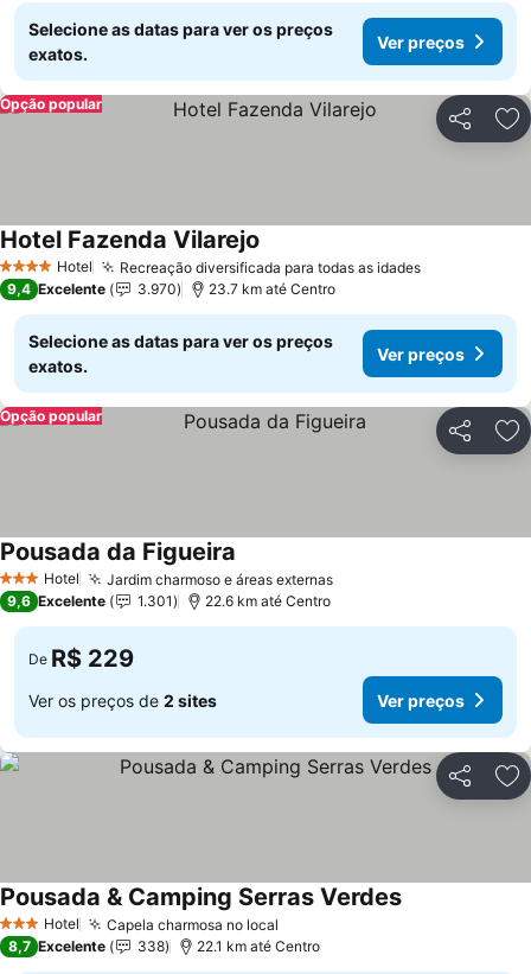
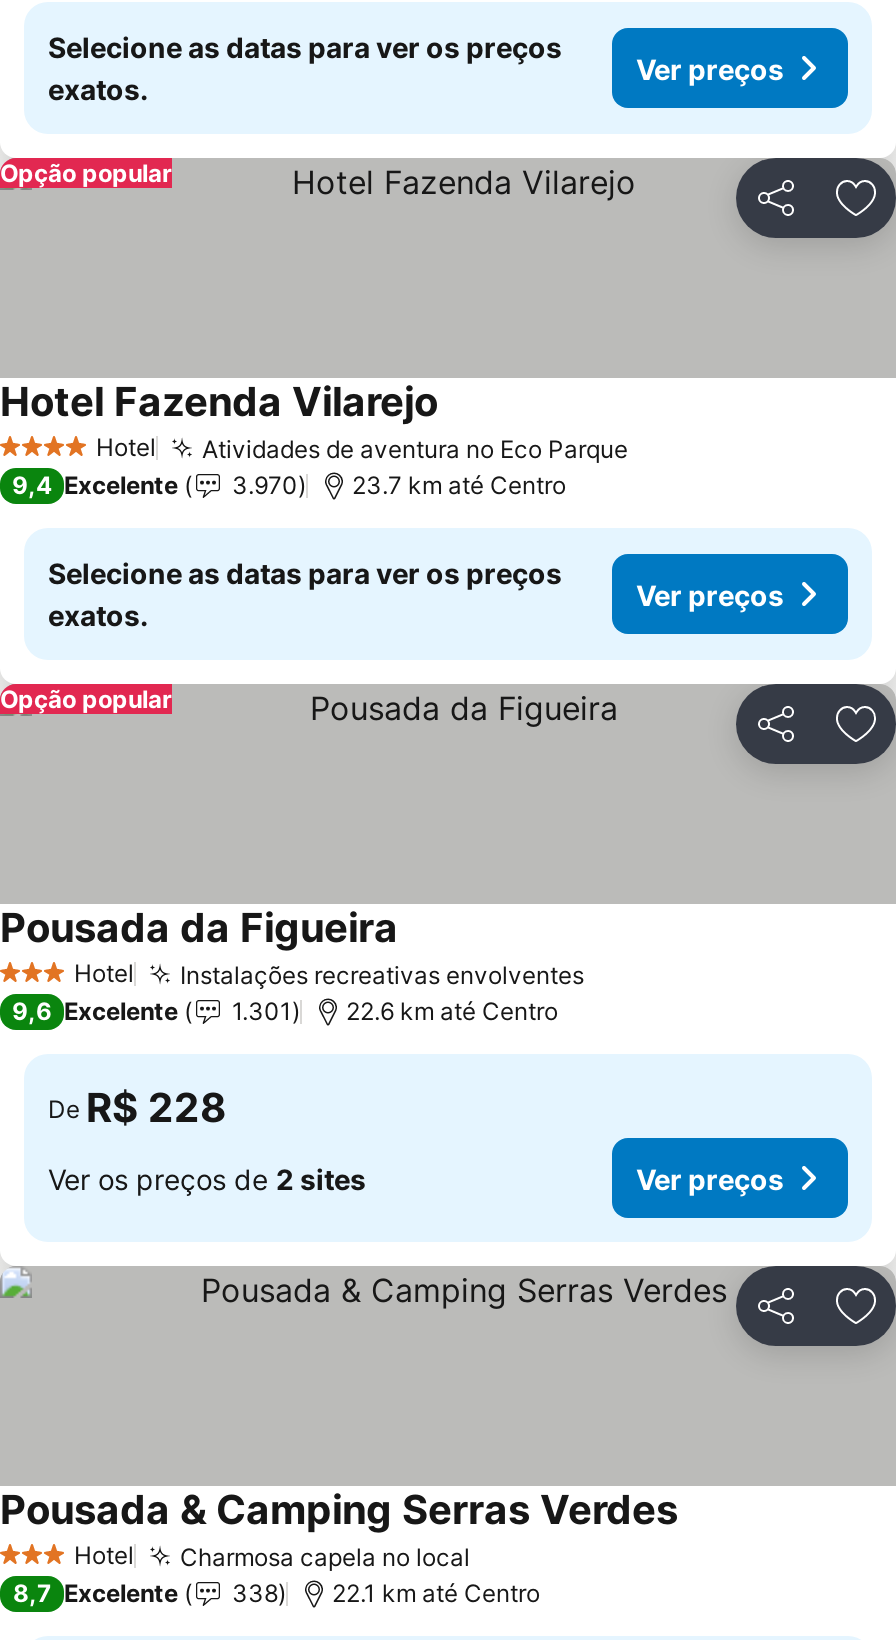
[120,258,421,276] Recreação diversificada para todas as idades -> [202,433,628,463] Atividades de aventura no Eco Parque
[107,570,333,588] Jardim charmoso e áreas externas -> [180,959,584,989] Instalações recreativas envolventes
[28,644,134,673] De R$ 229 -> [48,1084,226,1132] De R$ 228
[107,915,279,933] Capela charmosa no local -> [180,1541,470,1571] Charmosa capela no local

